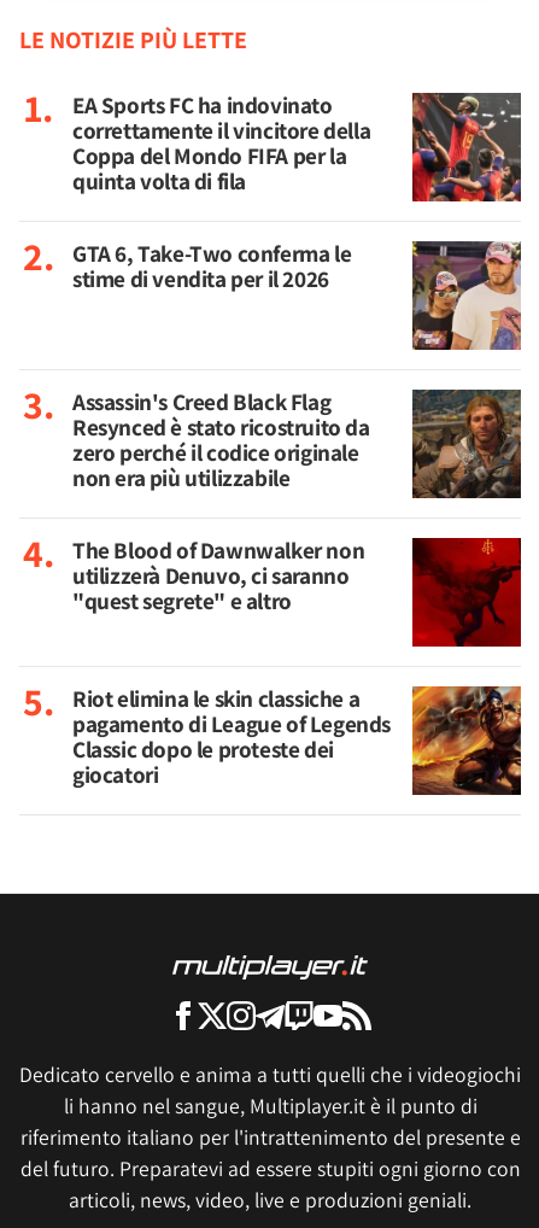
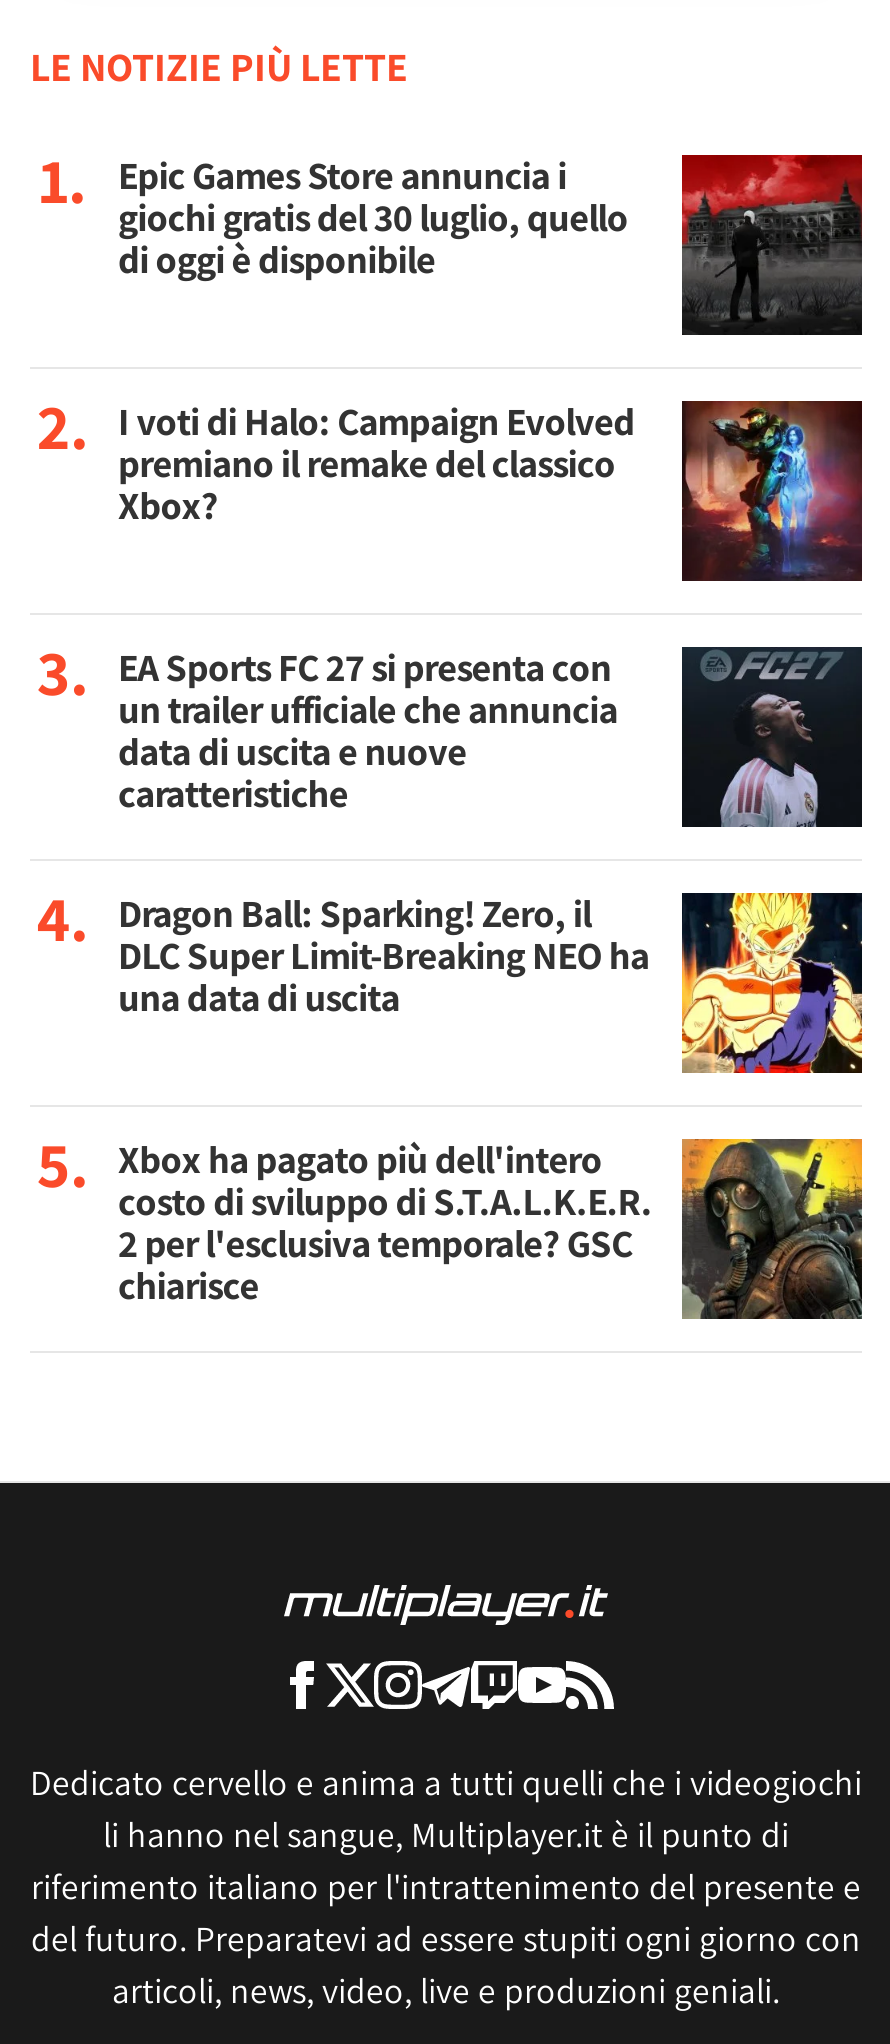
[72,89,521,203] [image] | EA Sports FC ha indovinato | correttamente il vincitore della | Coppa del Mondo FIFA per la | quinta volta di fila -> [118,149,862,337] [image] | Epic Games Store annuncia i | giochi gratis del 30 luglio, quello | di oggi è disponibile
[72,238,351,294] GTA 6, Take-Two conferma le | stime di vendita per il 2026 -> [118,395,634,531] I voti di Halo: Campaign Evolved | premiano il remake del classico | Xbox?
[411,241,522,351] [image] -> [680,399,864,583] [image]
[72,386,522,499] [image] | Assassin's Creed Black Flag | Resynced è stato ricostruito da | zero perché il codice originale | non era più utilizzabile -> [118,641,864,829] [image] | EA Sports FC 27 si presenta con | un trailer ufficiale che annuncia | data di uscita e nuove | caratteristiche
[72,534,522,648] [image] | The Blood of Dawnwalker non | utilizzerà Denuvo, ci saranno | "quest segrete" e altro -> [118,887,864,1075] [image] | Dragon Ball: Sparking! Zero, il | DLC Super Limit-Breaking NEO ha | una data di uscita
[72,683,522,795] [image] | Riot elimina le skin classiche a | pagamento di League of Legends | Classic dopo le proteste dei | giocatori -> [118,1133,864,1321] [image] | Xbox ha pagato più dell'intero | costo di sviluppo di S.T.A.L.K.E.R. | 2 per l'esclusiva temporale? GSC | chiarisce

